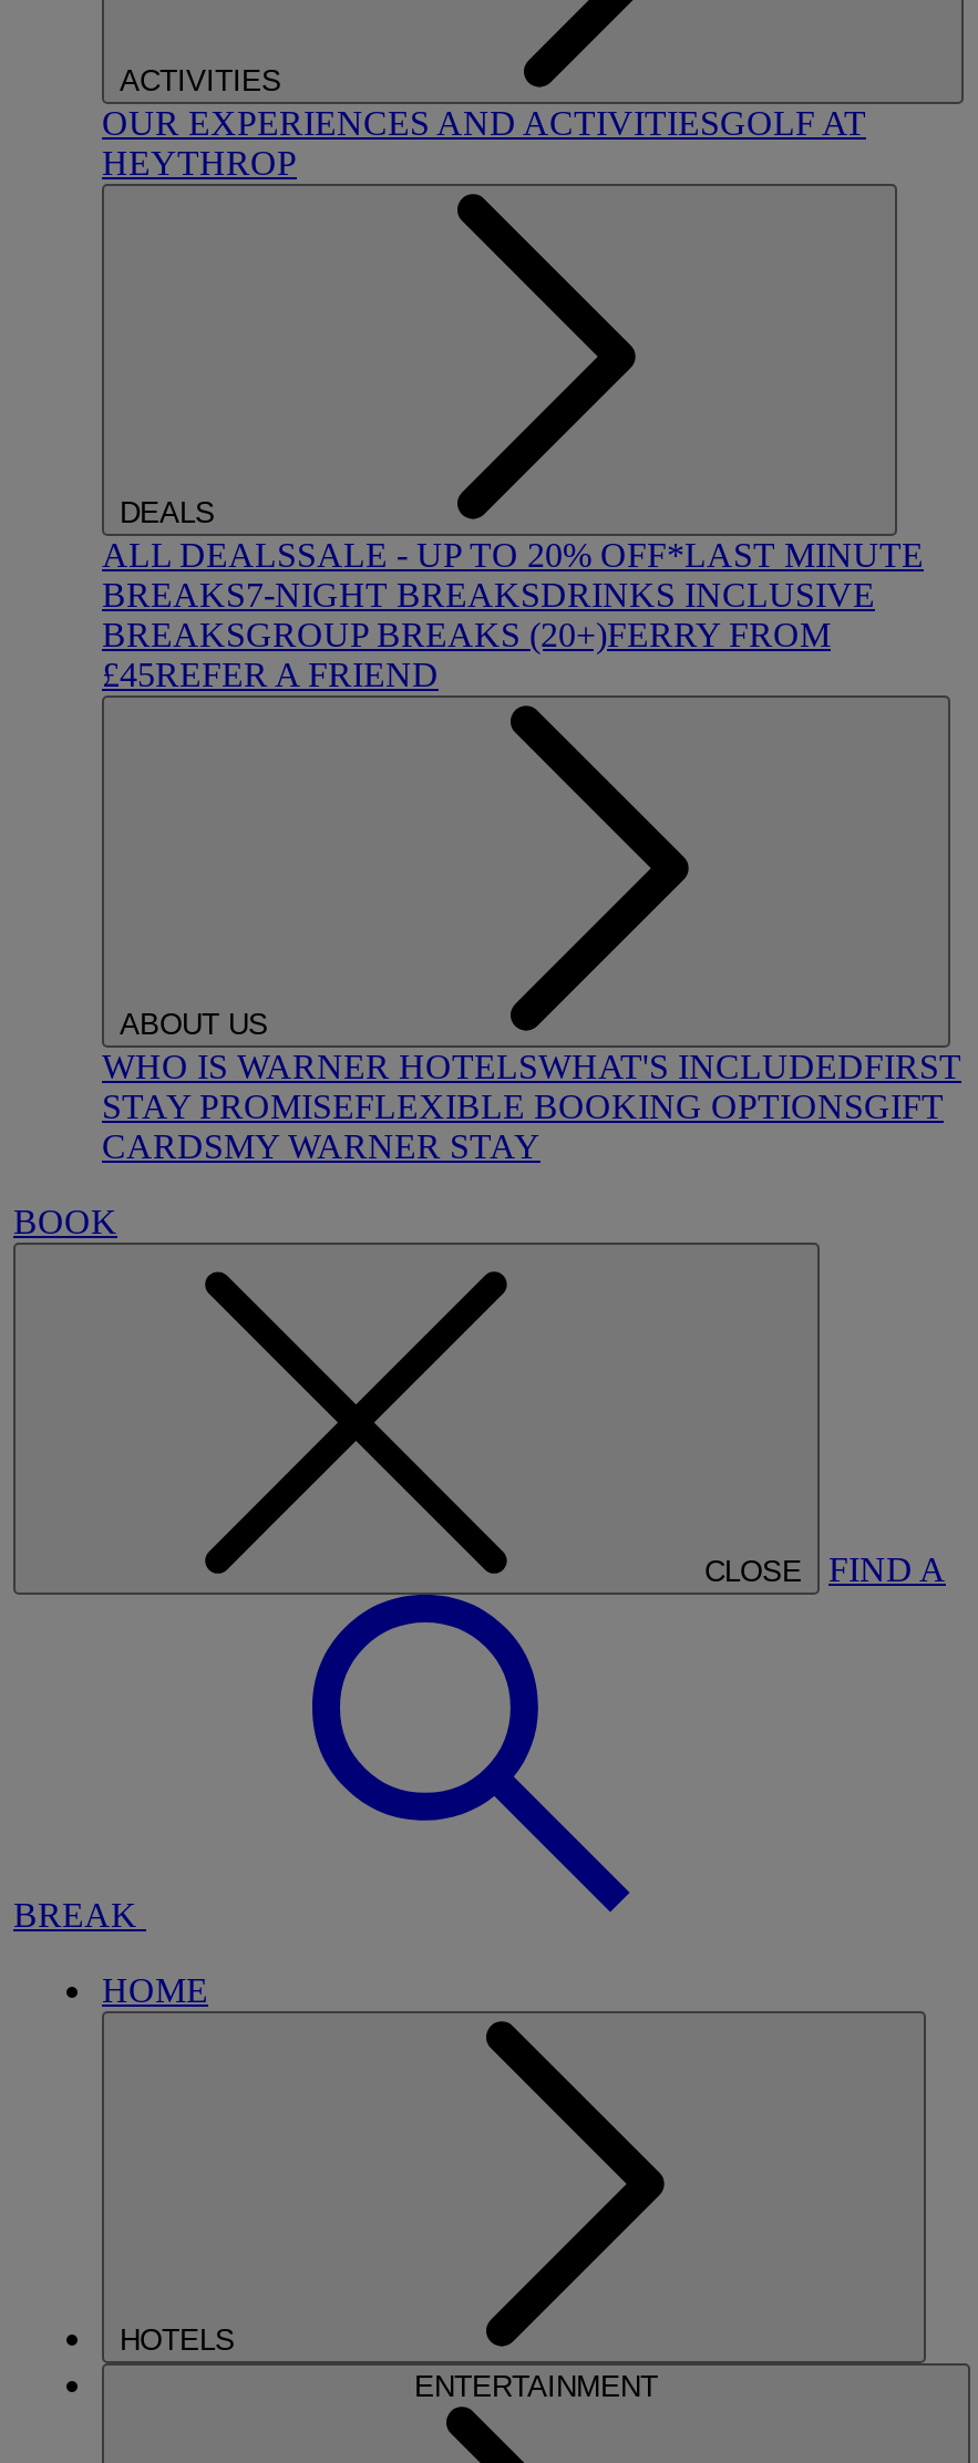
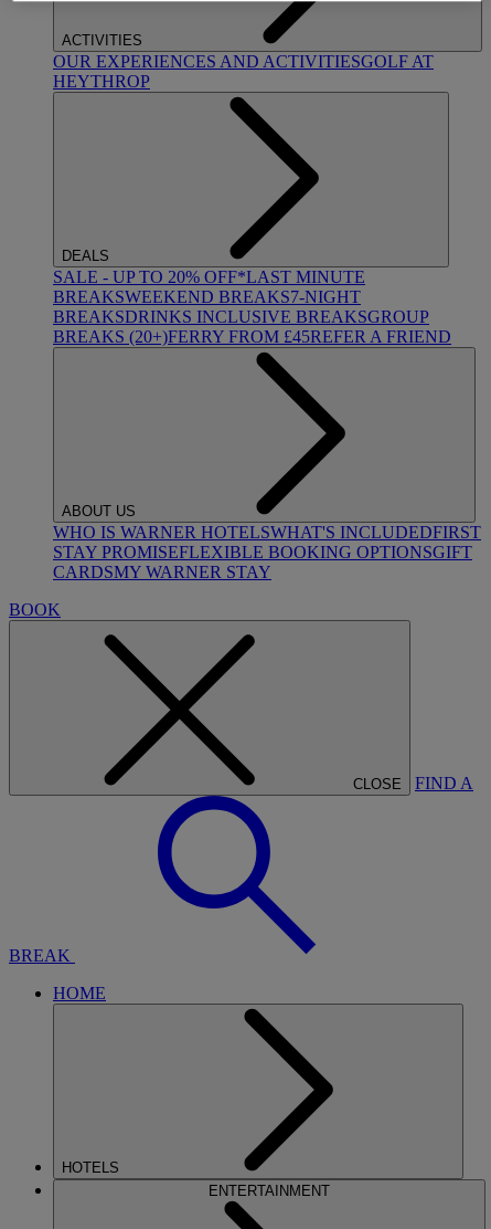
[102,536,924,693] ALL DEALSSALE - UP TO 20% OFF*LAST MINUTE | BREAKS7-NIGHT BREAKSDRINKS INCLUSIVE | BREAKSGROUP BREAKS (20+)FERRY FROM | £45REFER A FRIEND -> [53,267,451,346] SALE - UP TO 20% OFF*LAST MINUTE | BREAKSWEEKEND BREAKS7-NIGHT | BREAKSDRINKS INCLUSIVE BREAKSGROUP | BREAKS (20+)FERRY FROM £45REFER A FRIEND

